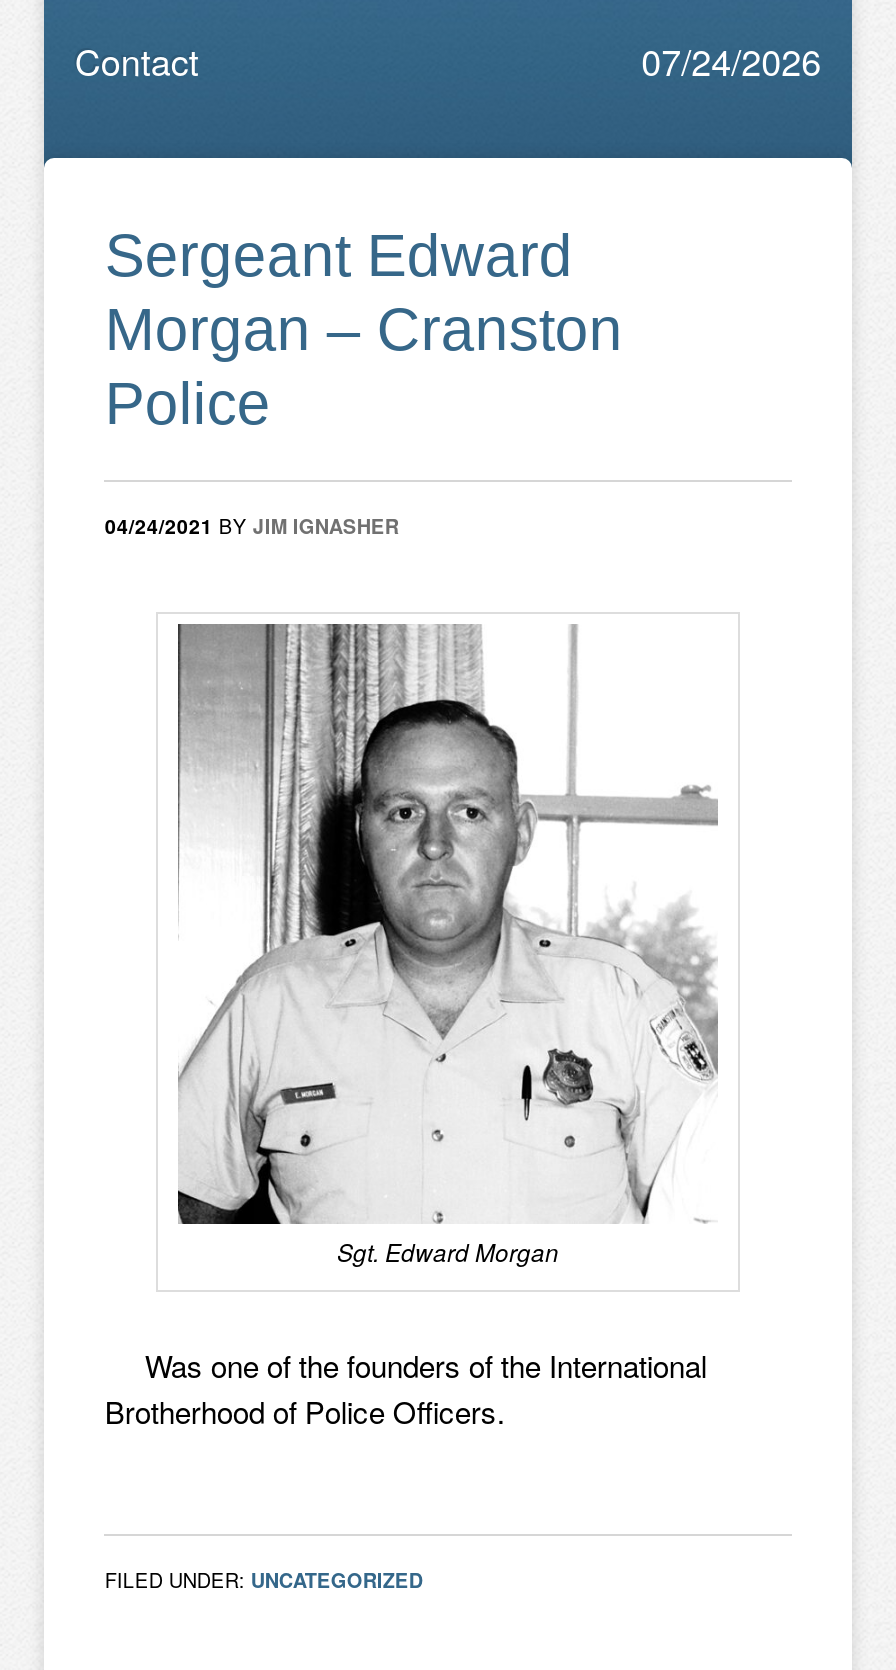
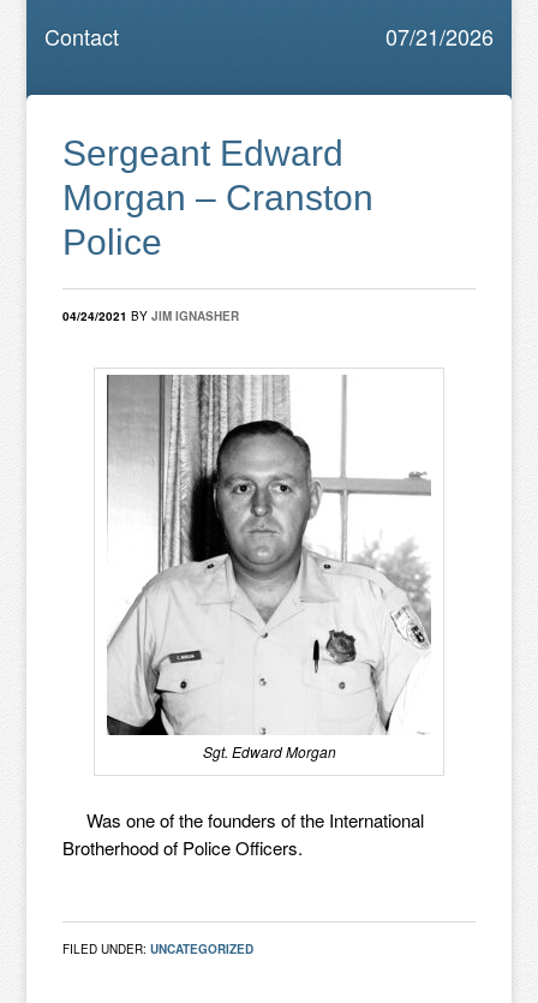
[641,34,821,86] 07/24/2026 -> [385,20,493,52] 07/21/2026

